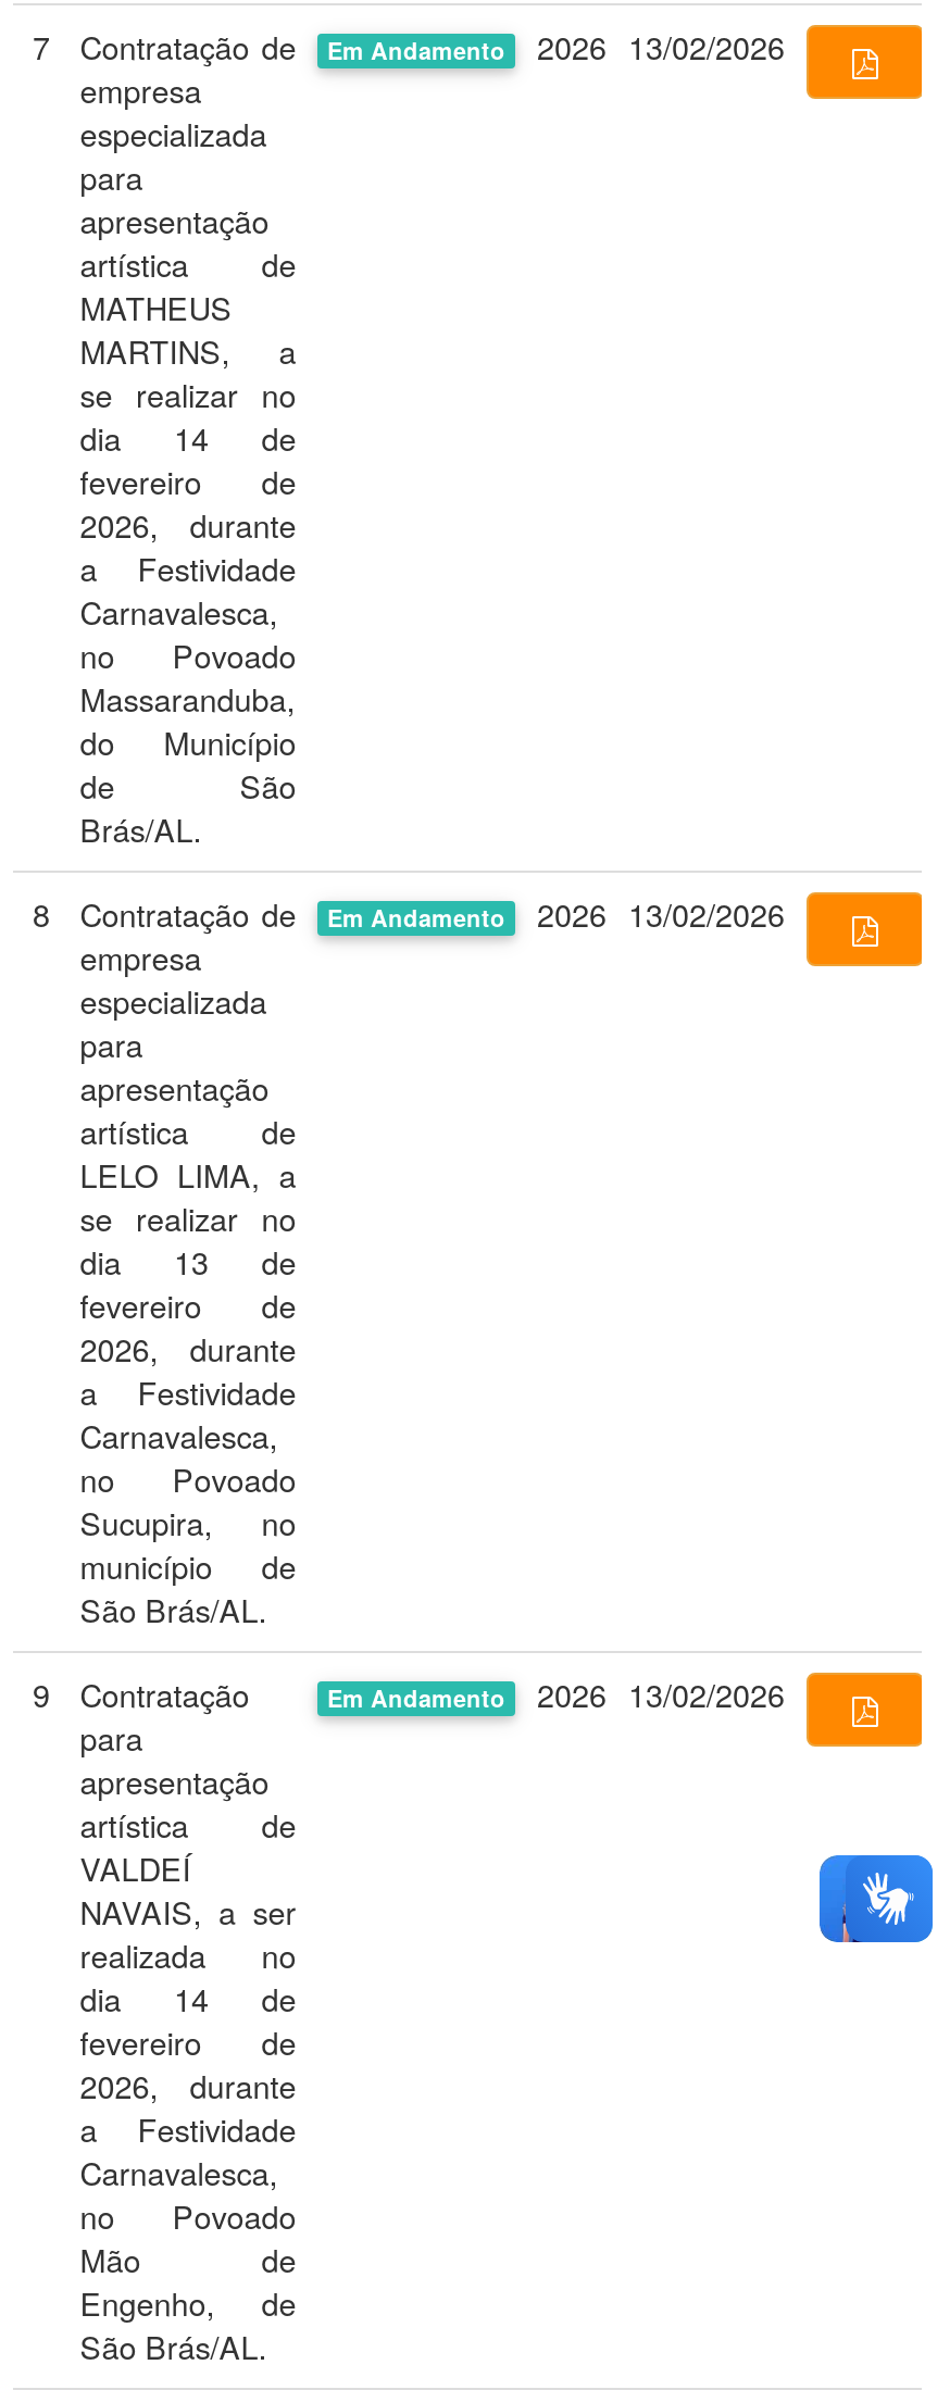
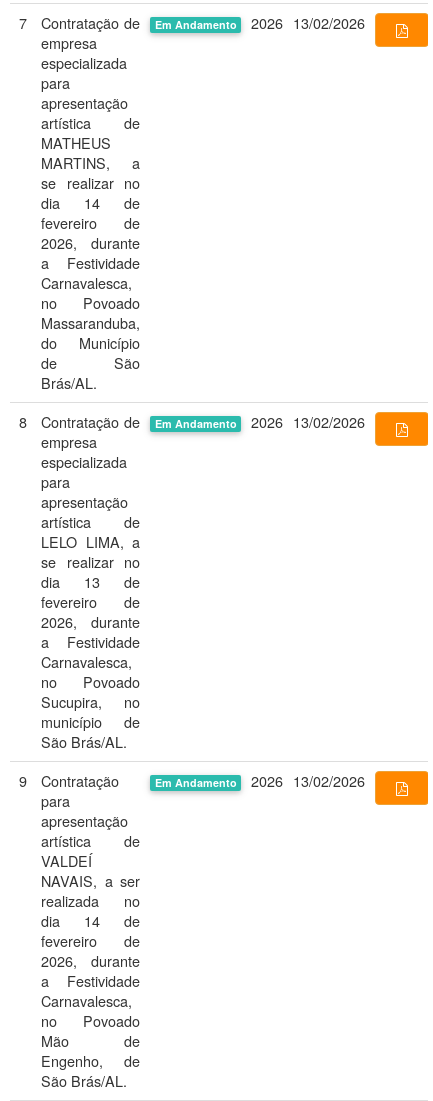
[817,1853,935,1944] [image] -> none

